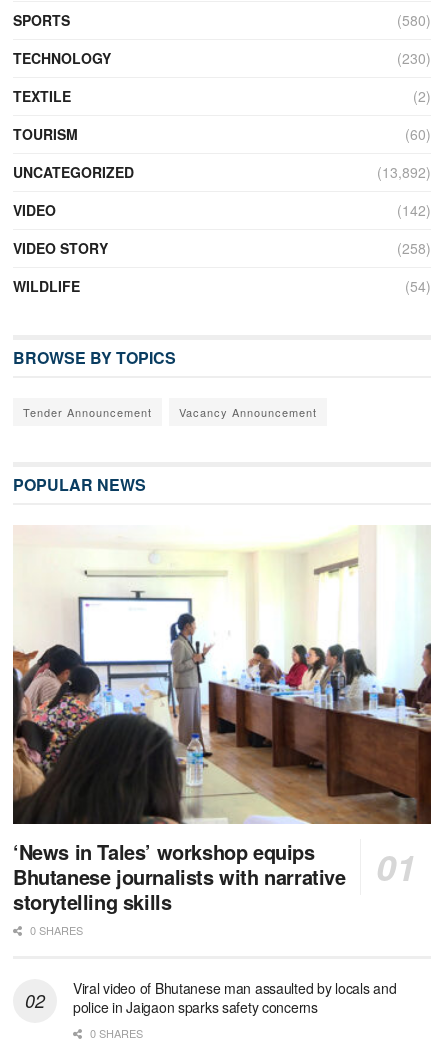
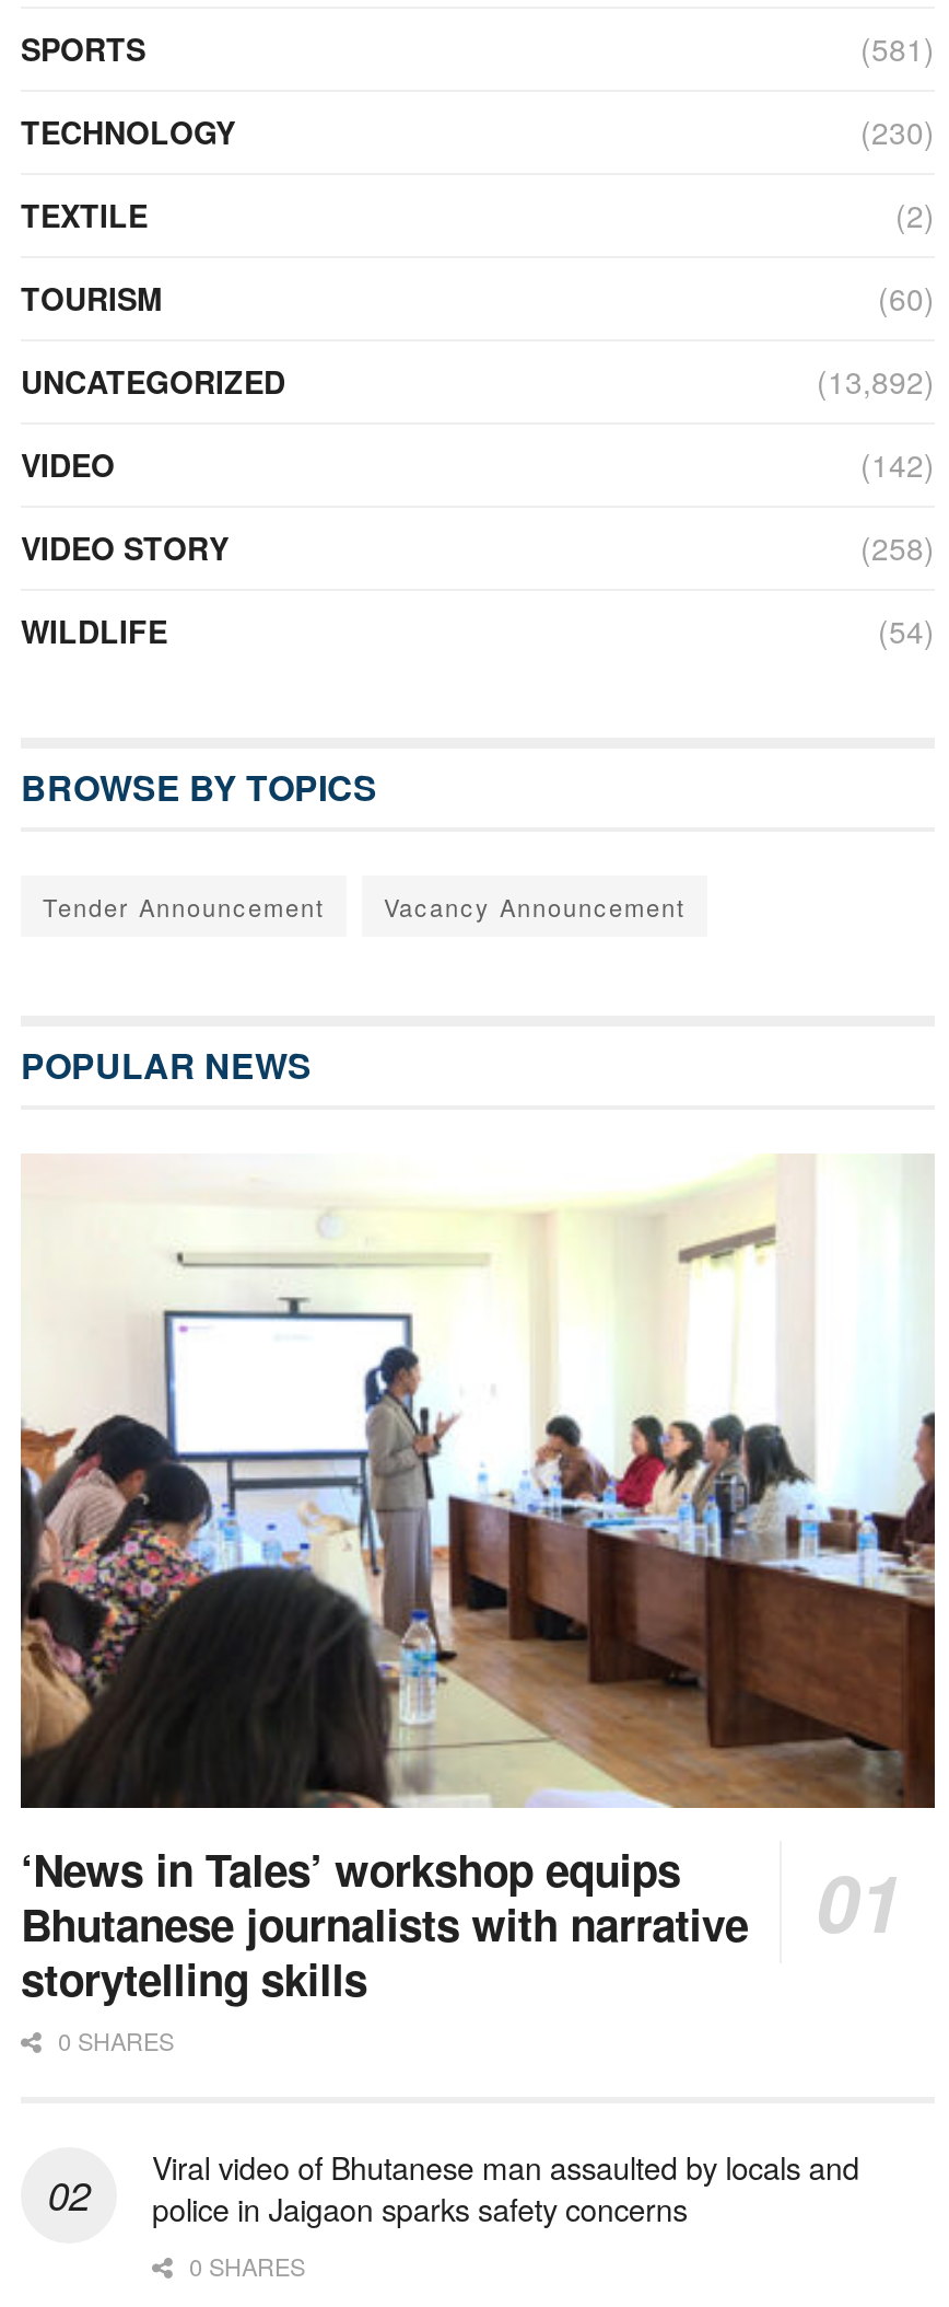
[397,10,431,30] (580) -> [860,27,935,71] (581)

